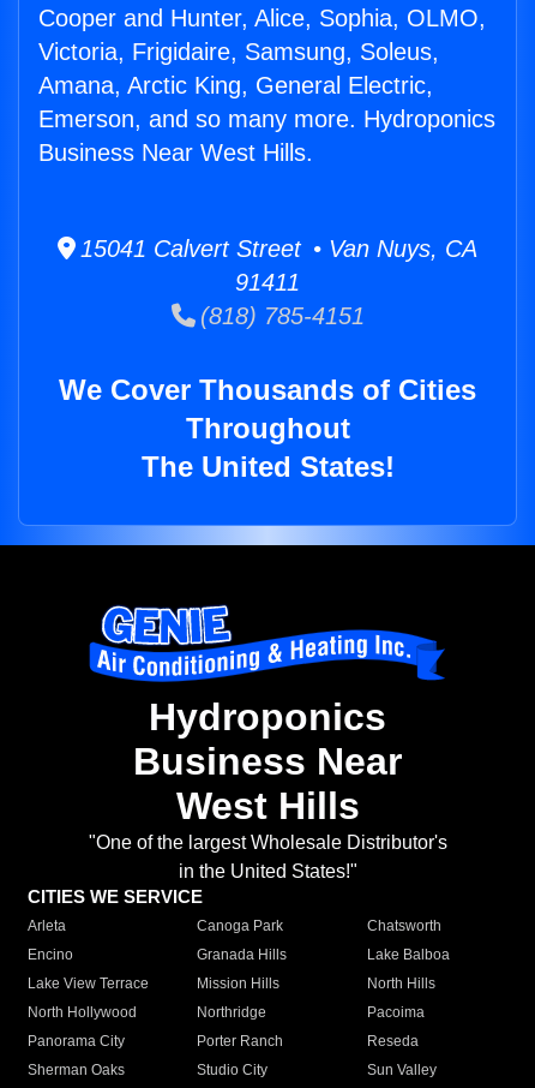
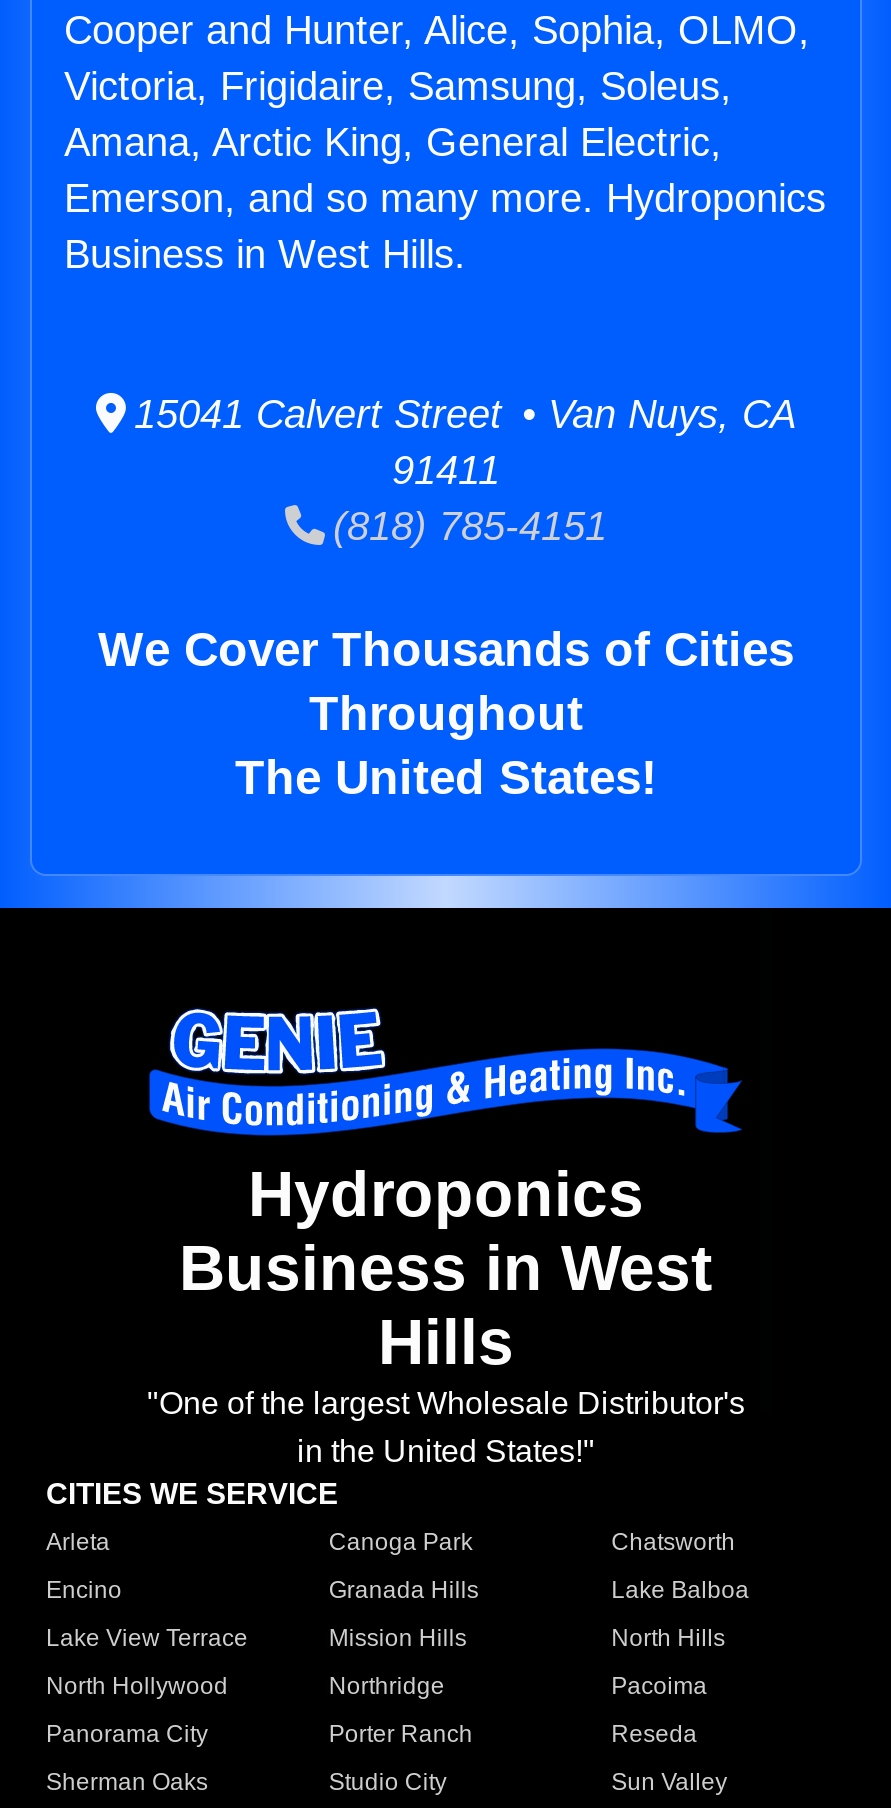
[38,139,313,166] Business Near West Hills. -> [64,232,466,276] Business in West Hills.
[133,740,402,828] Business Near | West Hills -> [179,1233,713,1379] Business in West | Hills

